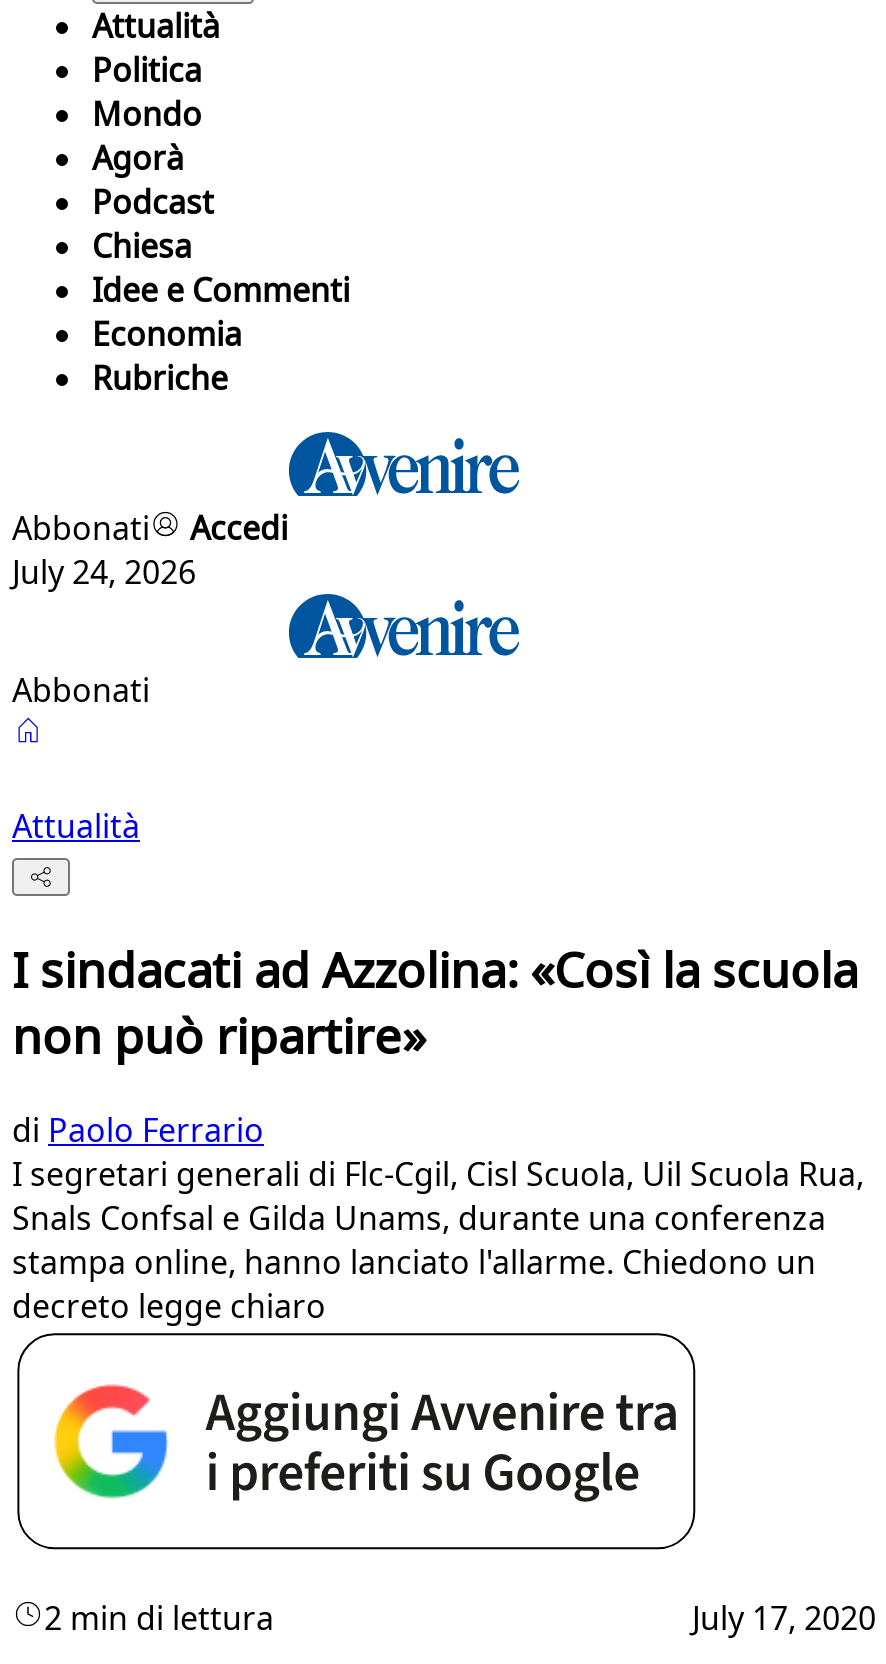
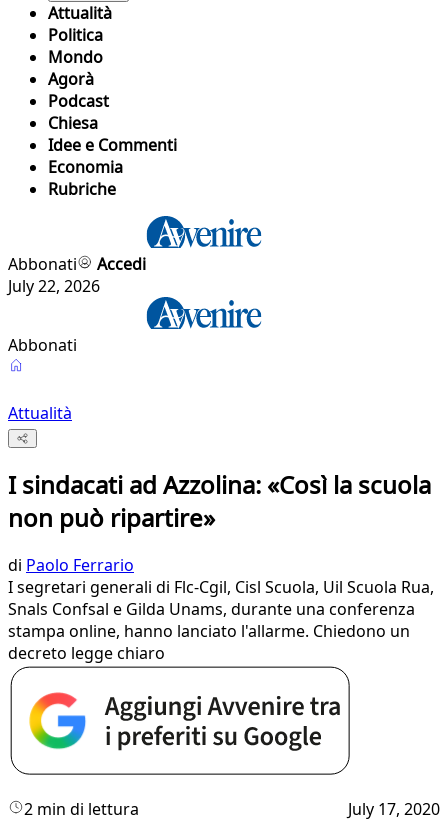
[12,550,196,594] July 24, 2026 -> [8,275,100,297] July 22, 2026

